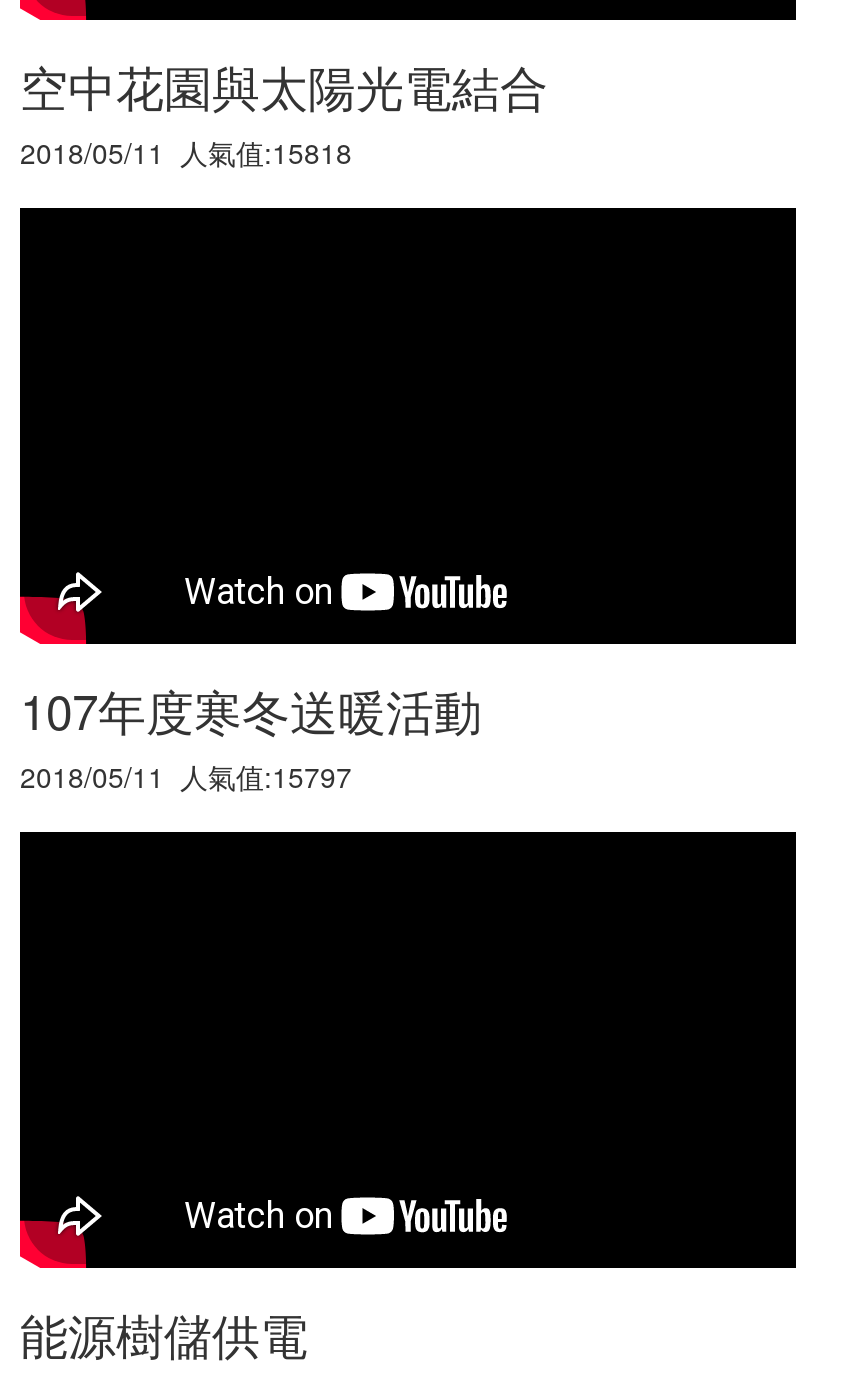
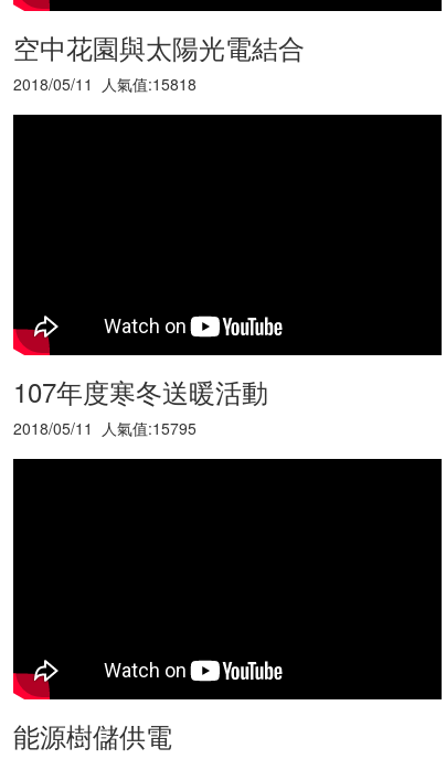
[20,756,352,796] 2018/05/11 人氣值:15797 -> [13,417,197,439] 2018/05/11 人氣值:15795

